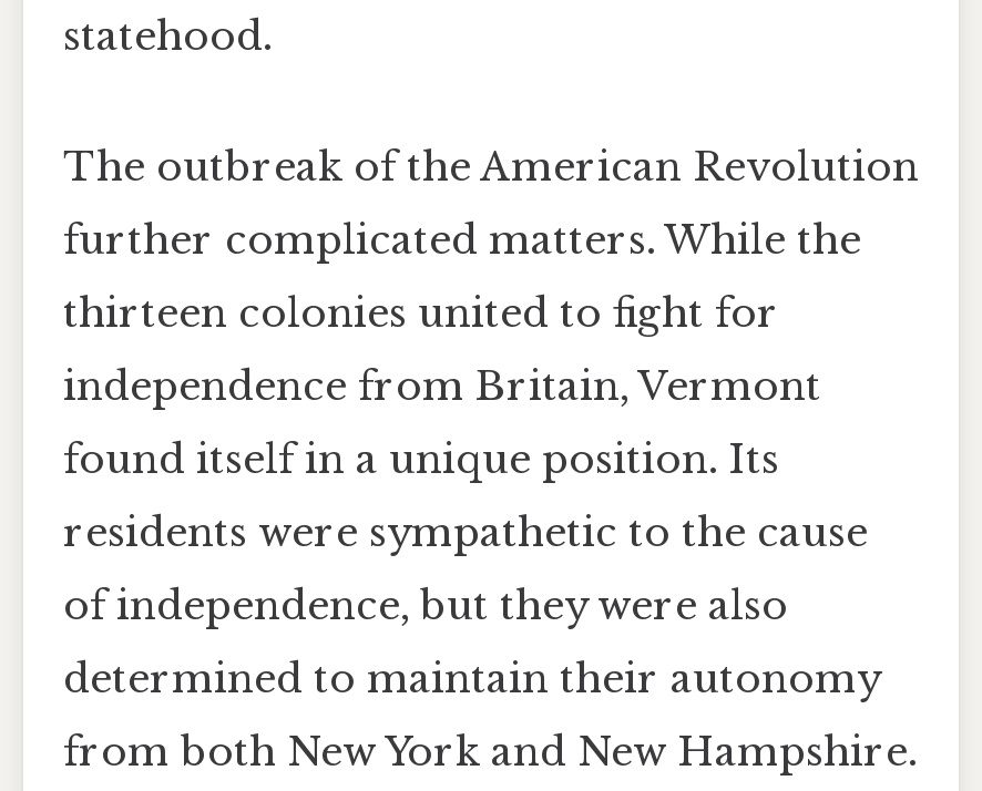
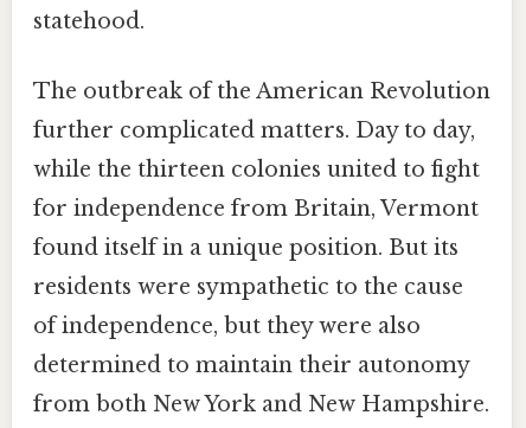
[63,216,861,265] further complicated matters. While the -> [33,118,475,144] further complicated matters. Day to day,
[63,290,779,338] thirteen colonies united to fight for -> [33,157,480,183] while the thirteen colonies united to fight
[63,363,821,411] independence from Britain, Vermont -> [33,196,479,222] for independence from Britain, Vermont
[63,436,779,485] found itself in a unique position. Its -> [33,235,458,261] found itself in a unique position. But its

